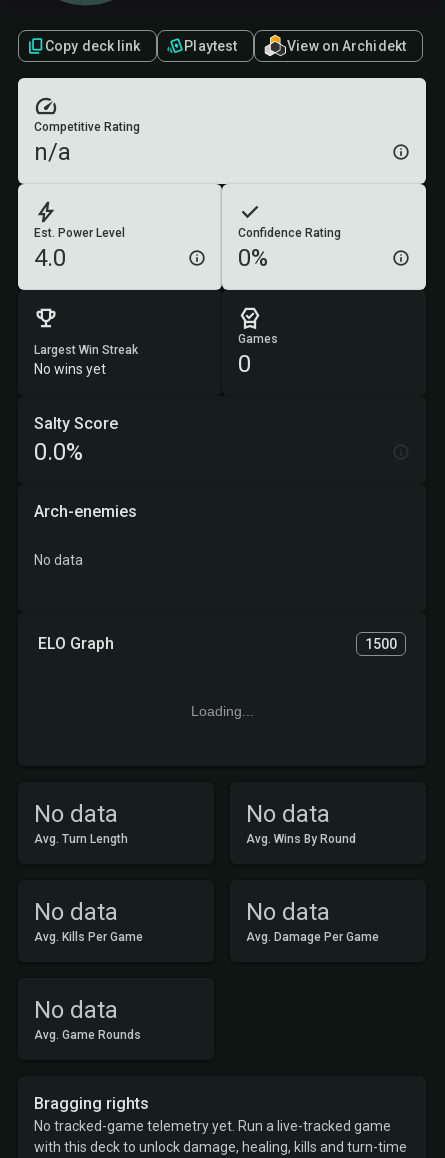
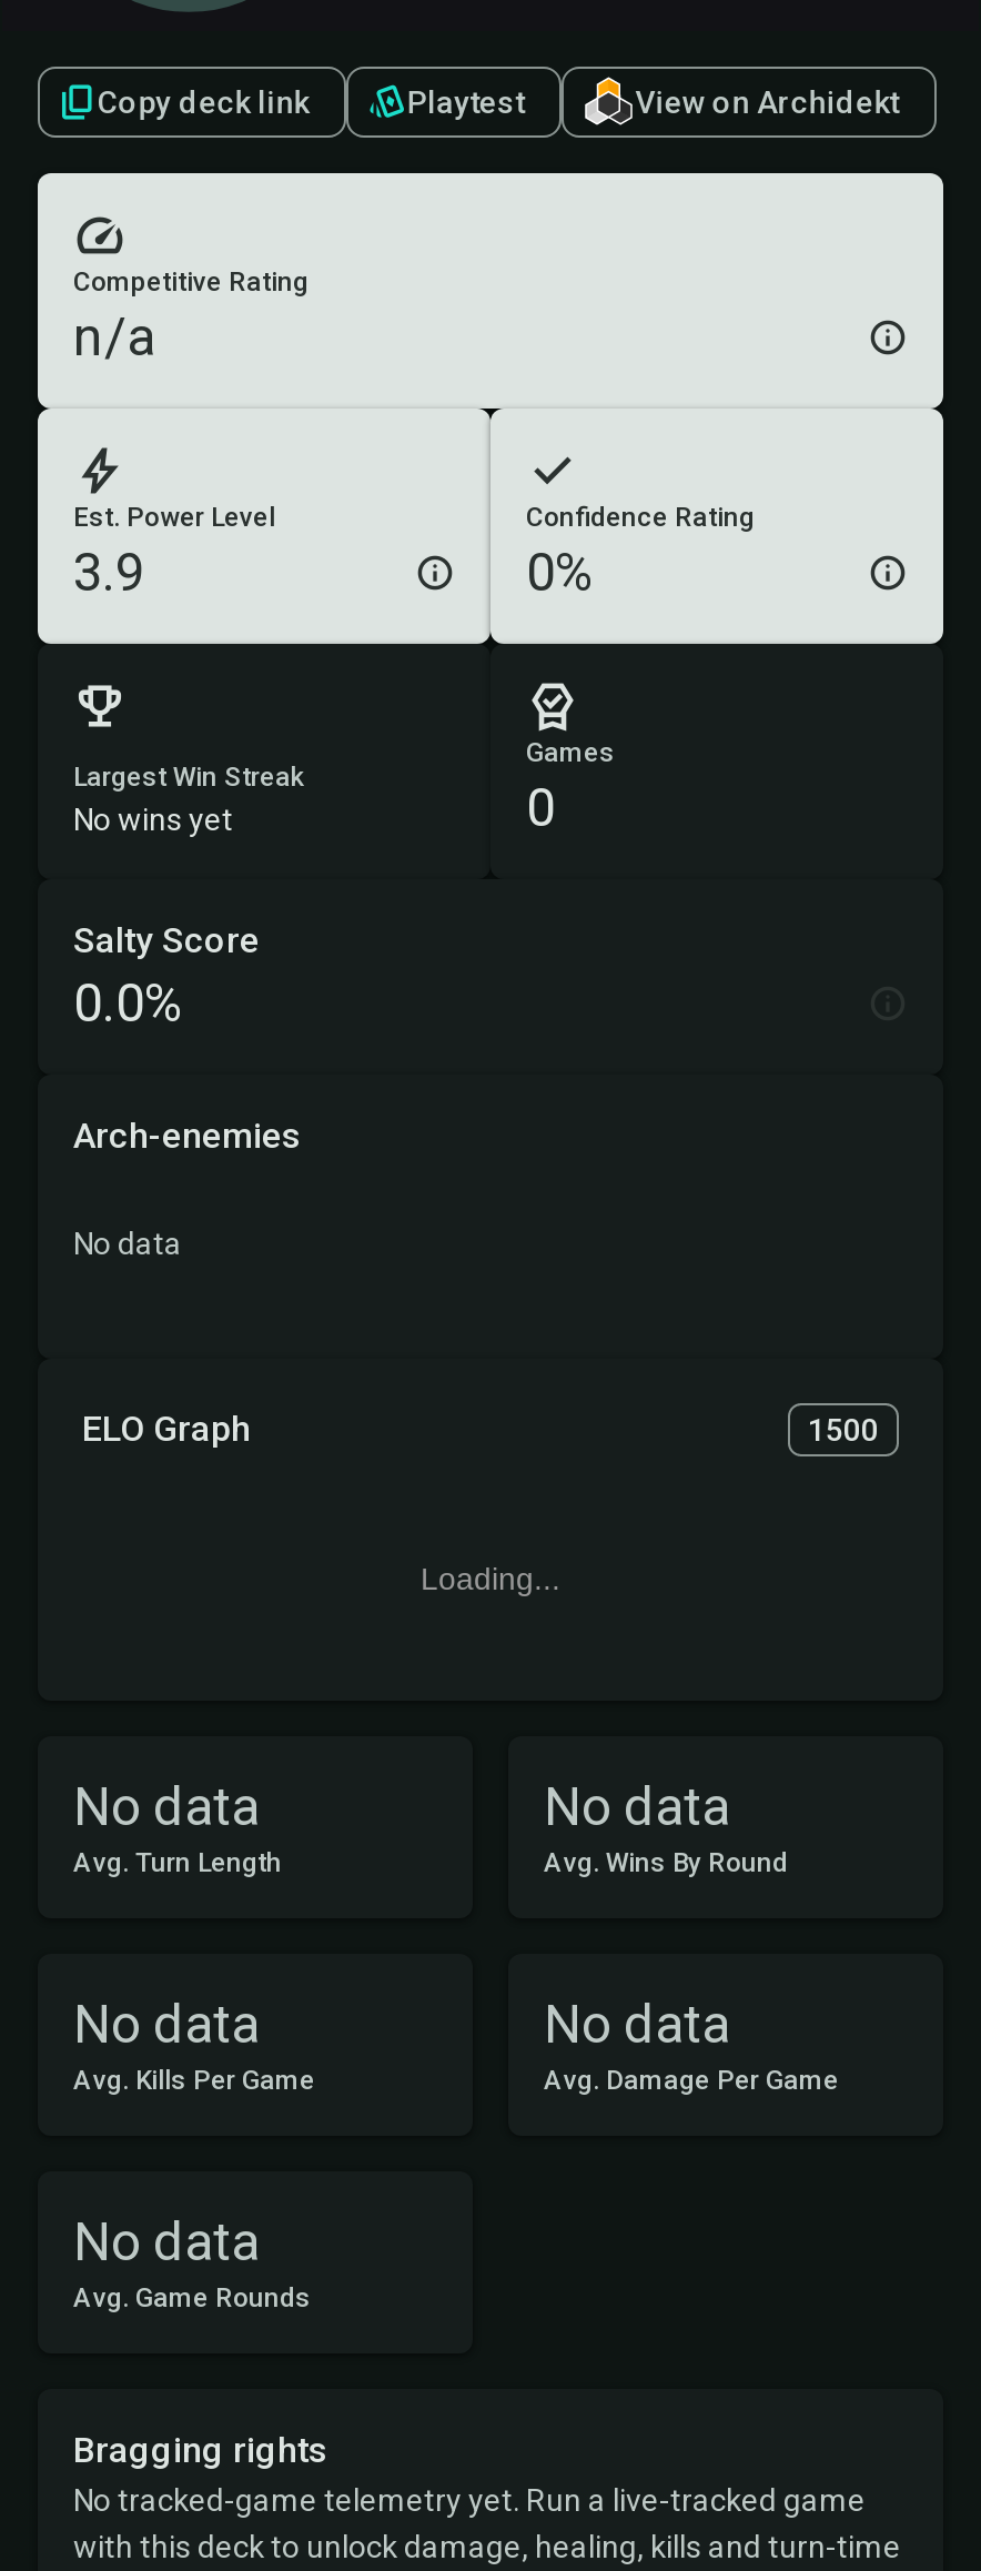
[34,244,66,272] 4.0 -> [73,542,144,604] 3.9

